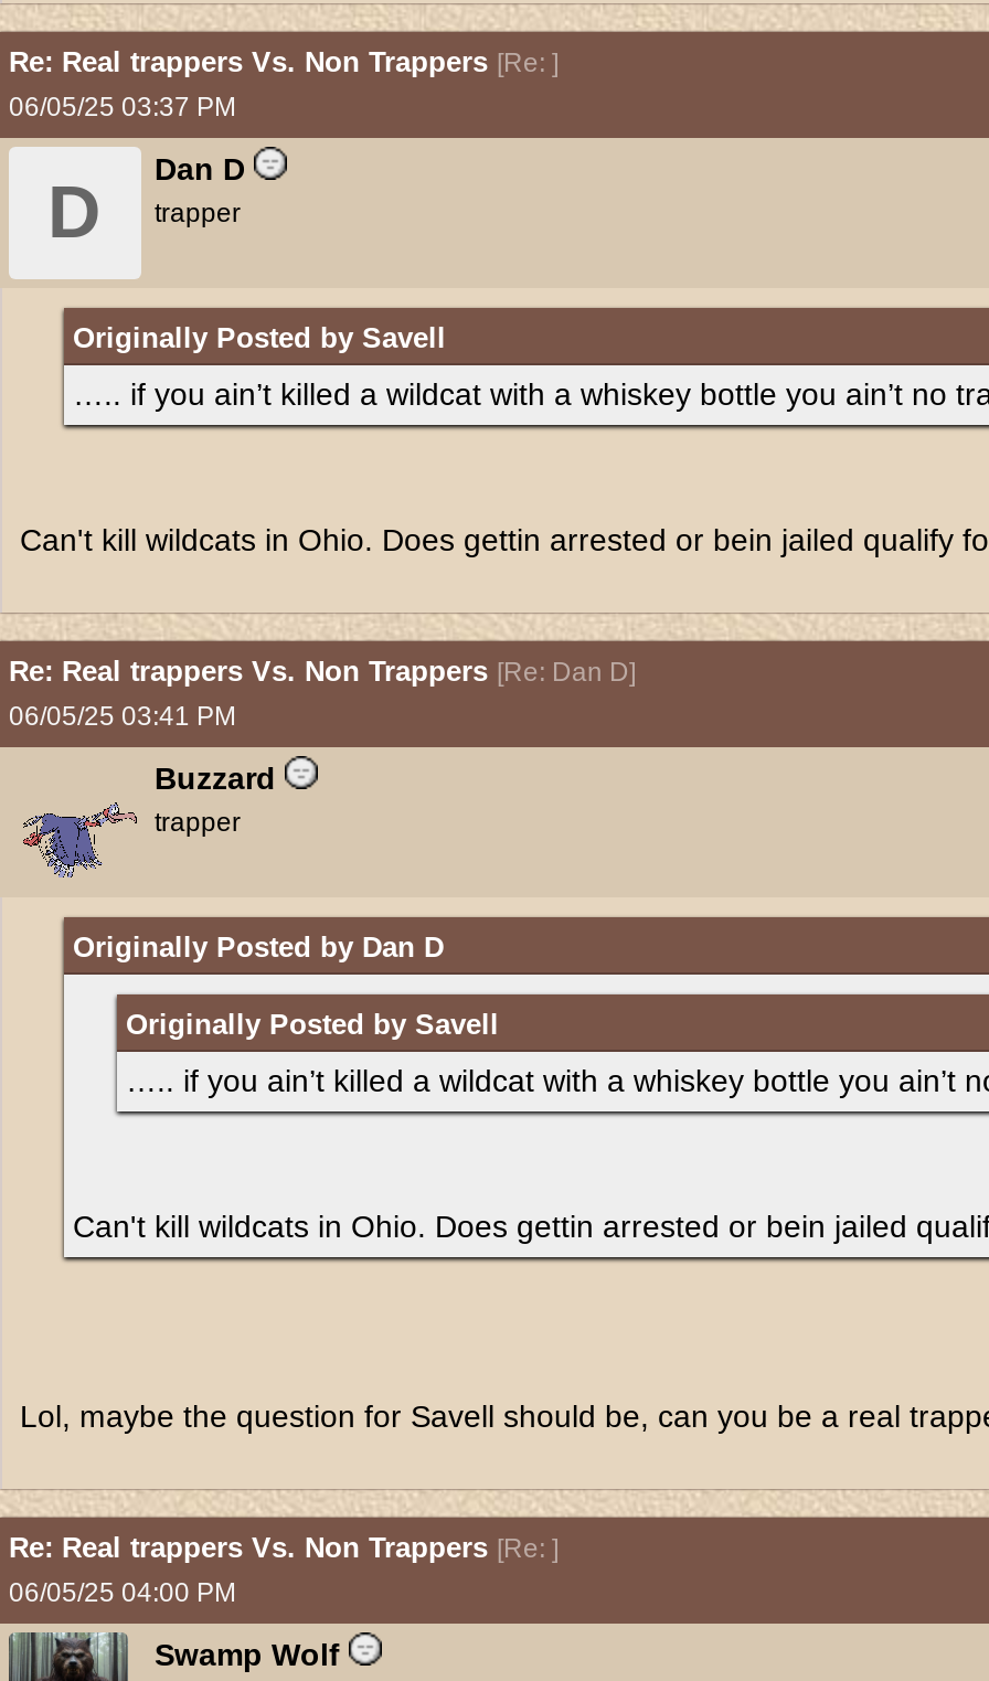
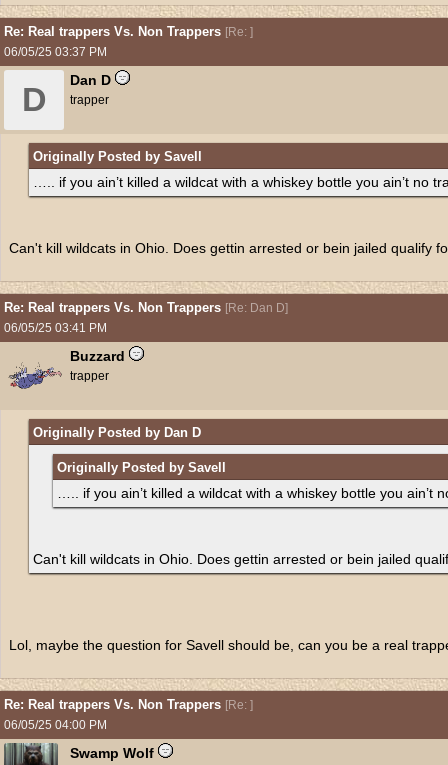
[31,805,104,880] [image] -> [13,364,45,400] [image]

